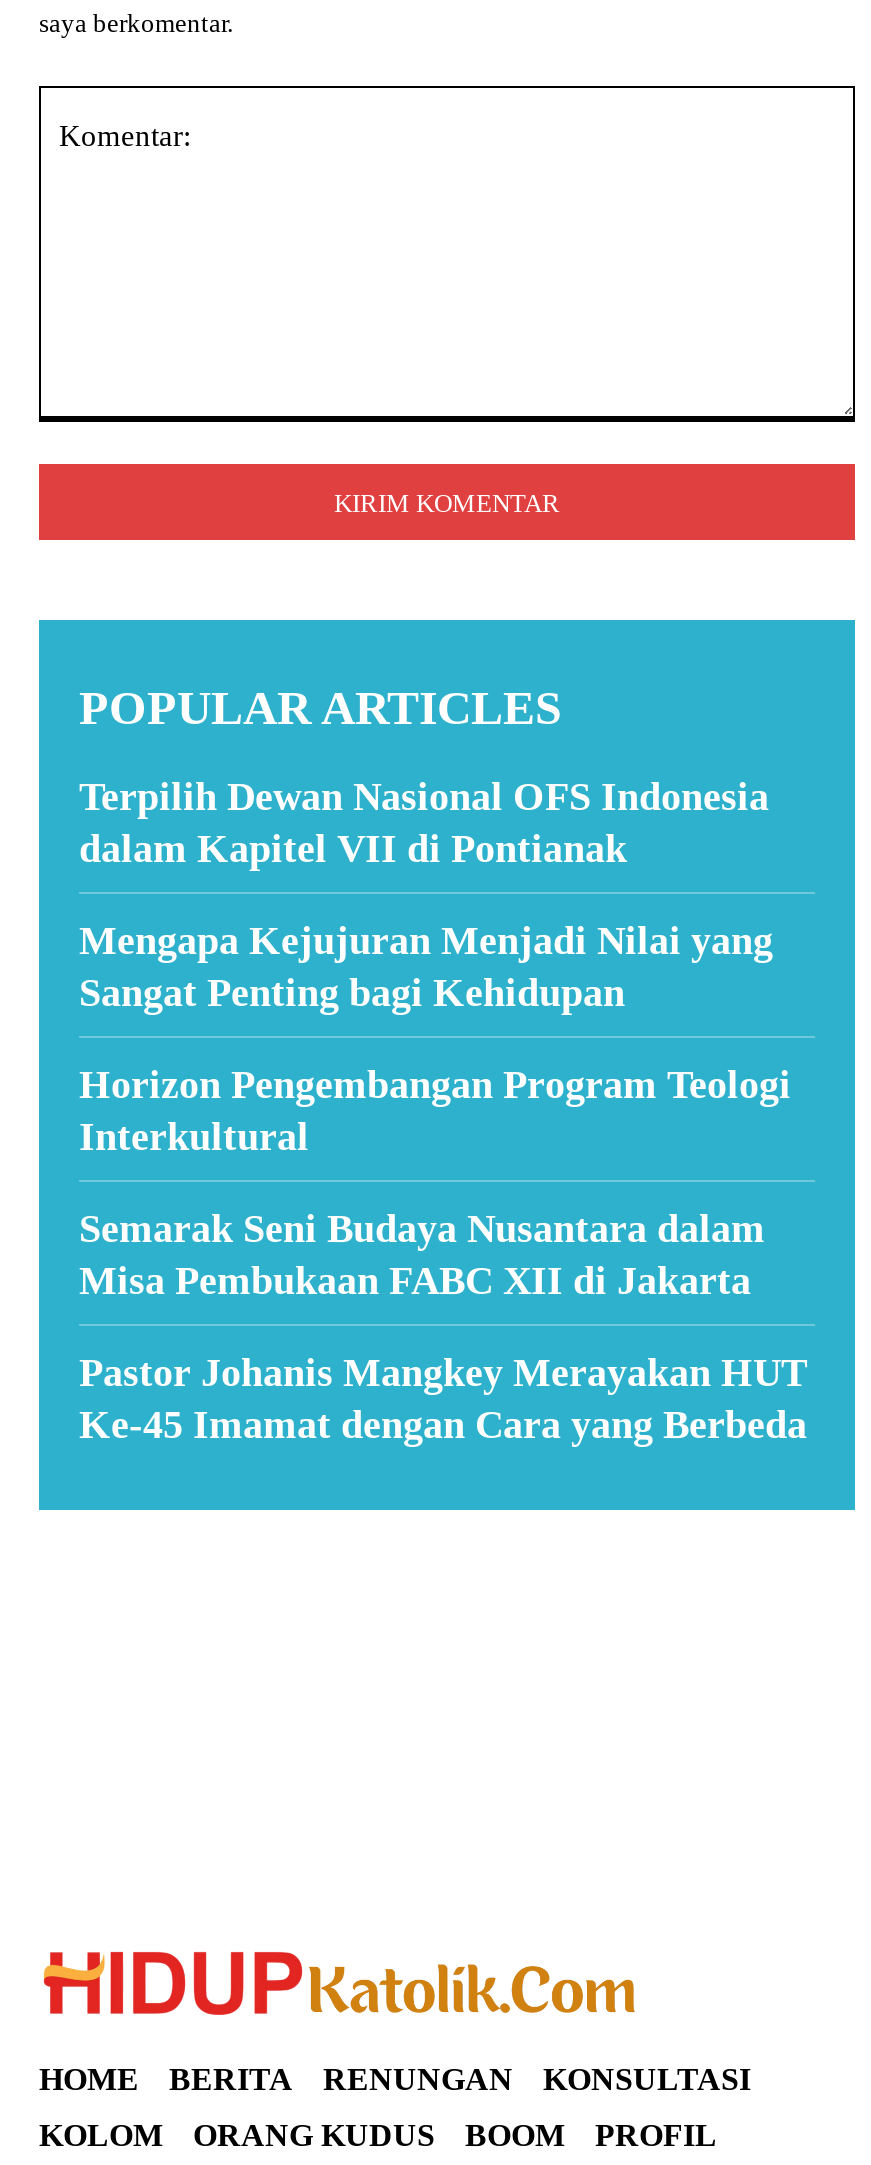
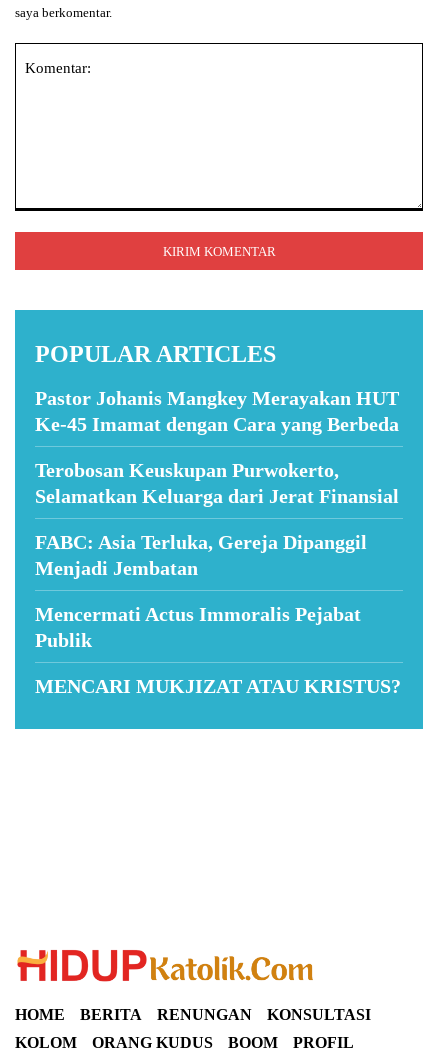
[79,774,791,1302] Terpilih Dewan Nasional OFS Indonesia | dalam Kapitel VII di Pontianak | Mengapa Kejujuran Menjadi Nilai yang | Sangat Penting bagi Kehidupan | Horizon Pengembangan Program Teologi | Interkultural | Semarak Seni Budaya Nusantara dalam | Misa Pembukaan FABC XII di Jakarta -> none
moved [79,1350,807,1446] -> [35,387,399,435]: Pastor Johanis Mangkey Merayakan HUT | Ke-45 Imamat dengan Cara yang Berbeda
none -> [35,459,401,697] Terobosan Keuskupan Purwokerto, | Selamatkan Keluarga dari Jerat Finansial | FABC: Asia Terluka, Gereja Dipanggil | Menjadi Jembatan | Mencermati Actus Immoralis Pejabat | Publik | MENCARI MUKJIZAT ATAU KRISTUS?

